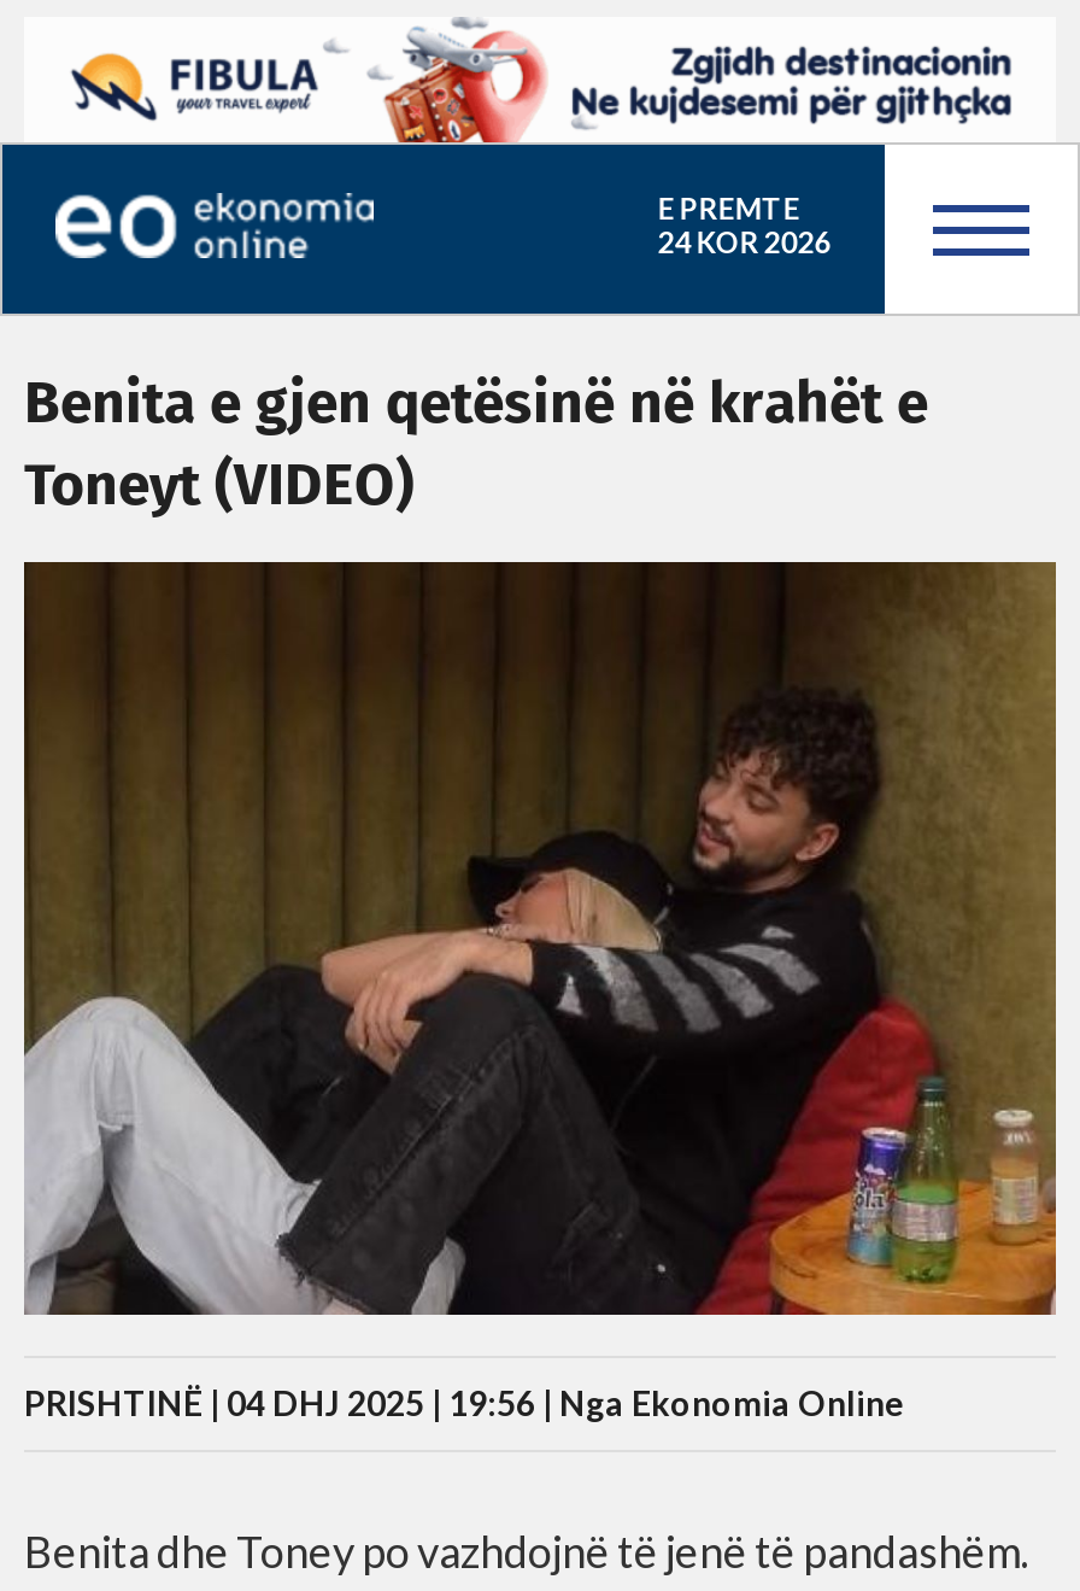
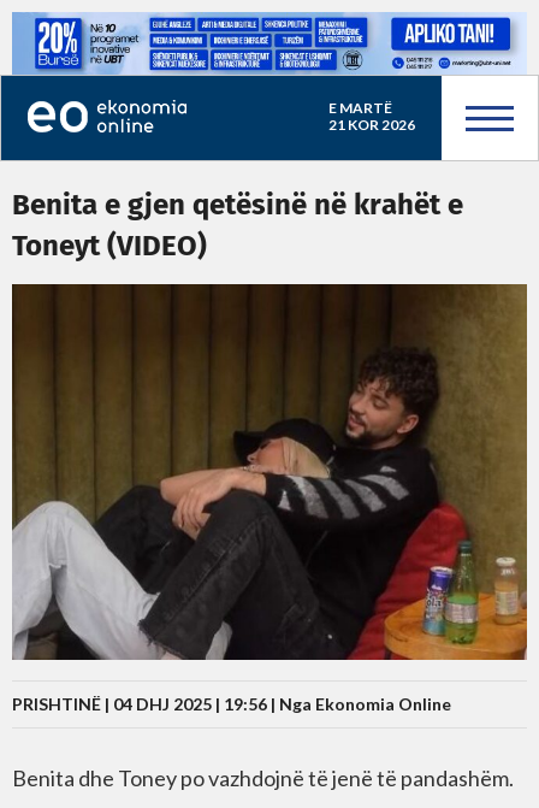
[24,17,1051,227] [image] | E PREMTE -> [11,11,526,117] [image] | E MARTË
[657,224,831,261] 24 KOR 2026 -> [328,116,415,134] 21 KOR 2026

